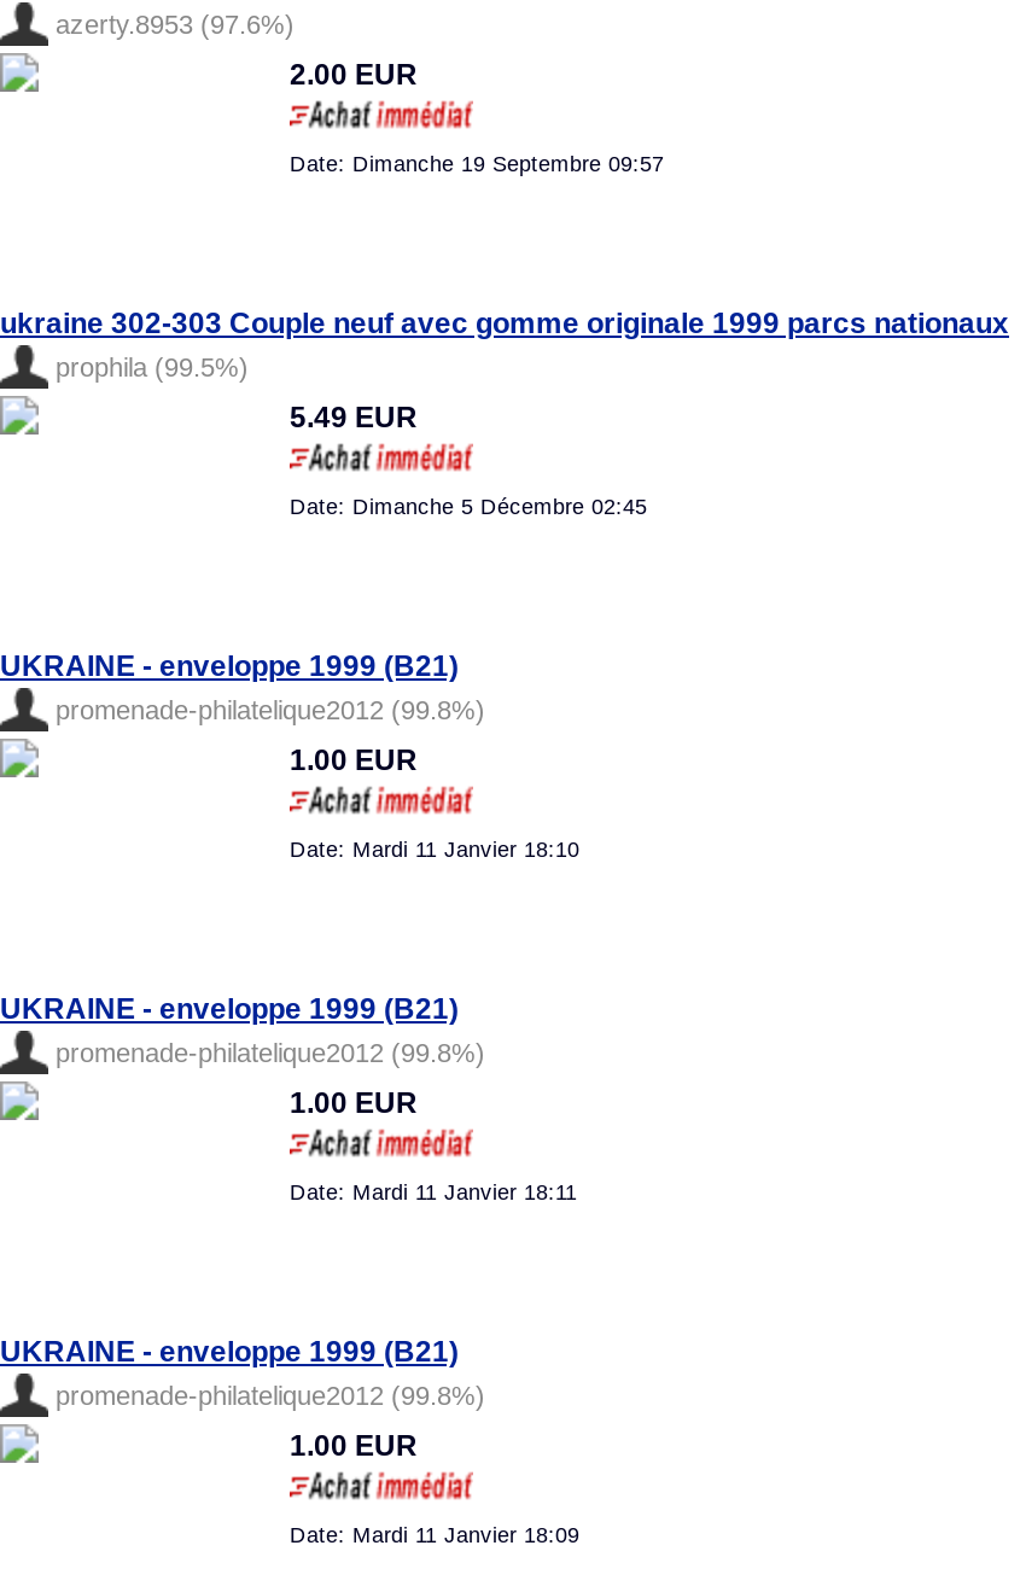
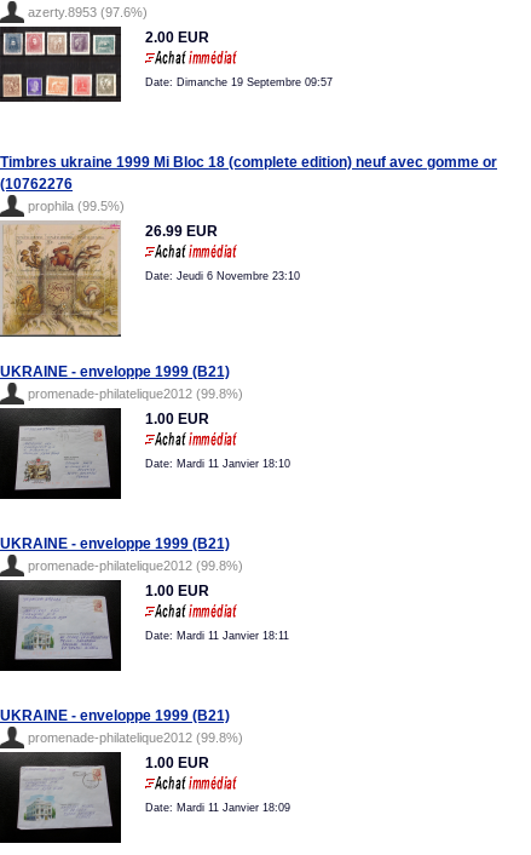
none -> [4,25,122,103] [image]
[0,307,1009,340] ukraine 302-303 Couple neuf avec gomme originale 1999 parcs nationaux -> [0,154,497,193] Timbres ukraine 1999 Mi Bloc 18 (complete edition) neuf avec gomme or | (10762276
none -> [4,220,122,338] [image]
[290,401,418,435] 5.49 EUR -> [145,223,218,240] 26.99 EUR
[290,495,647,519] Date: Dimanche 5 Décembre 02:45 -> [145,270,300,282] Date: Jeudi 6 Novembre 23:10
none -> [4,407,122,500] [image]
none -> [4,579,122,672] [image]
none -> [4,751,122,844] [image]

